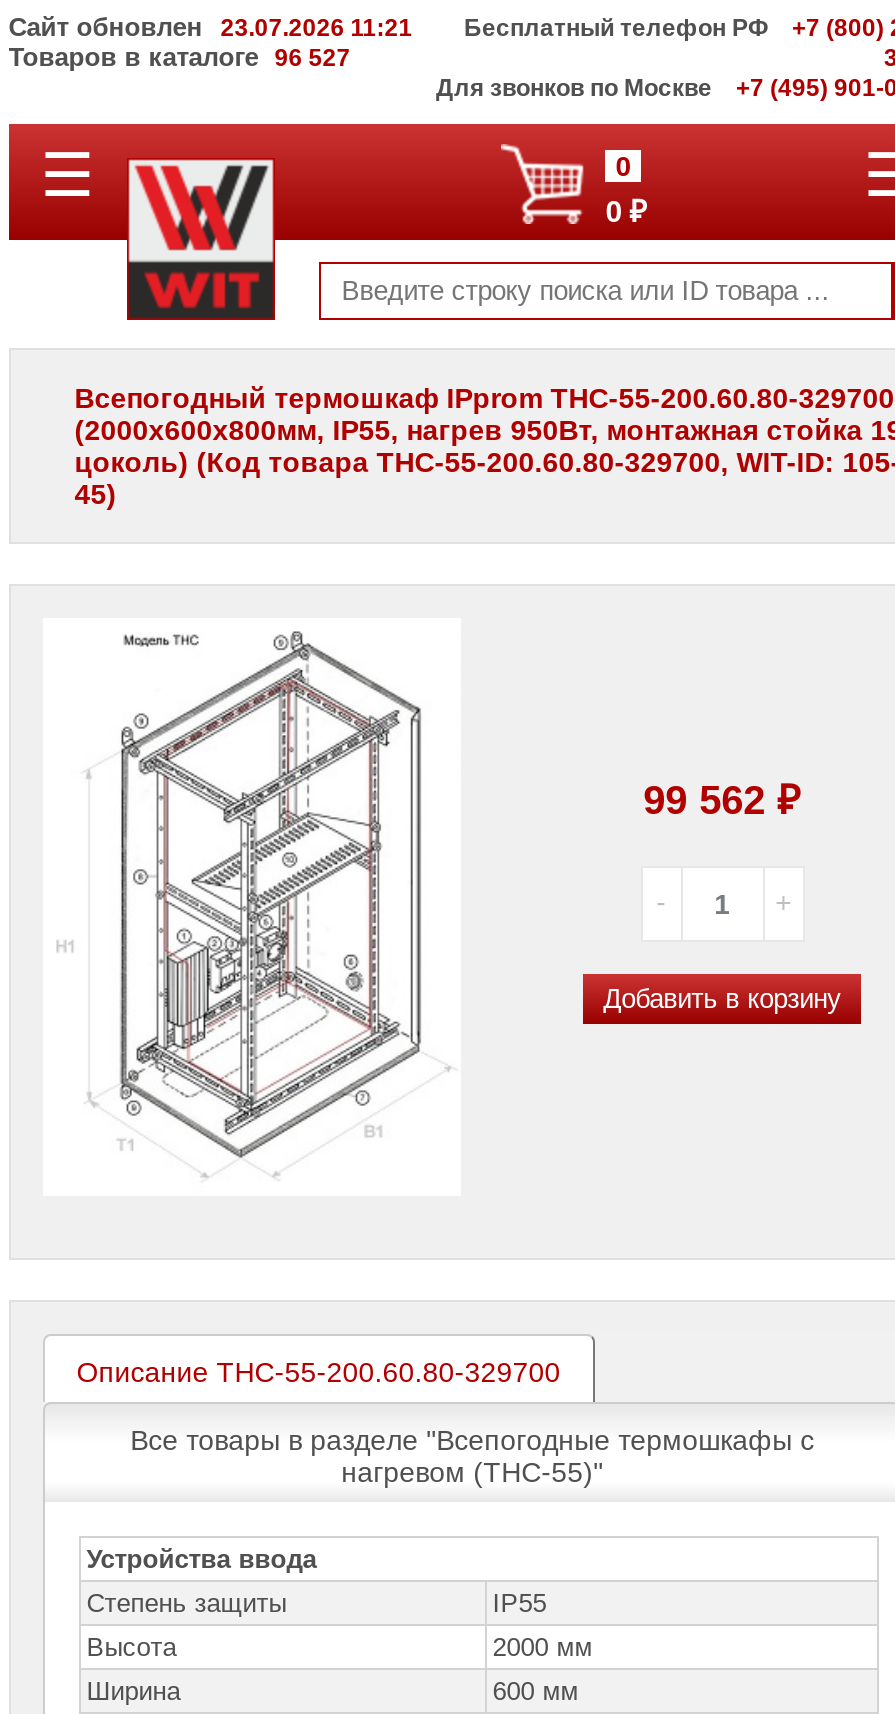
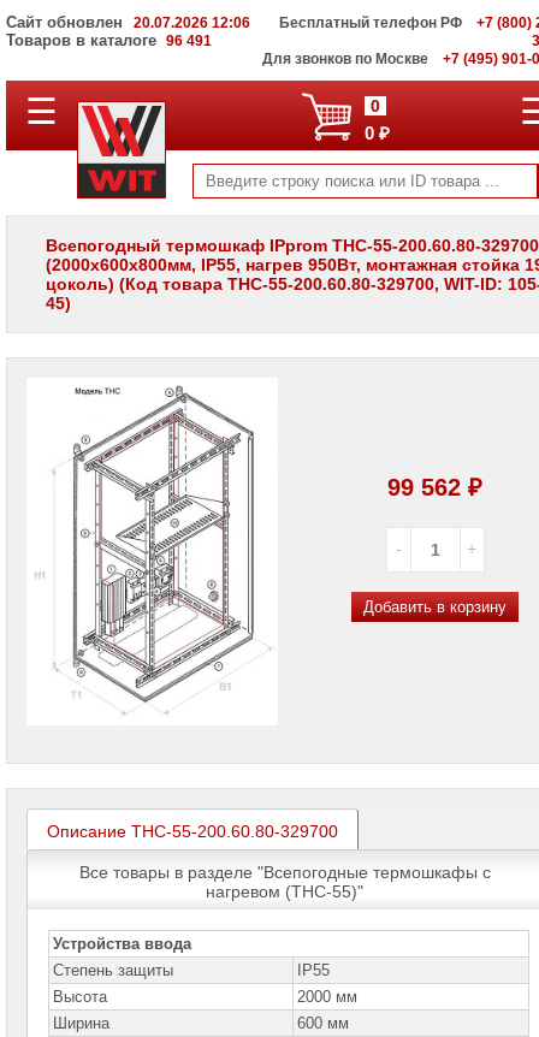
[9,12,413,42] Сайт обновлен 23.07.2026 11:21 -> [6,13,250,31] Сайт обновлен 20.07.2026 12:06
[9,42,351,72] Товаров в каталоге 96 527 -> [6,31,212,49] Товаров в каталоге 96 491

